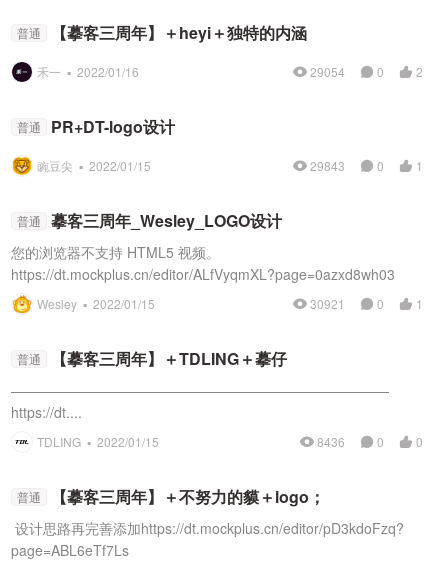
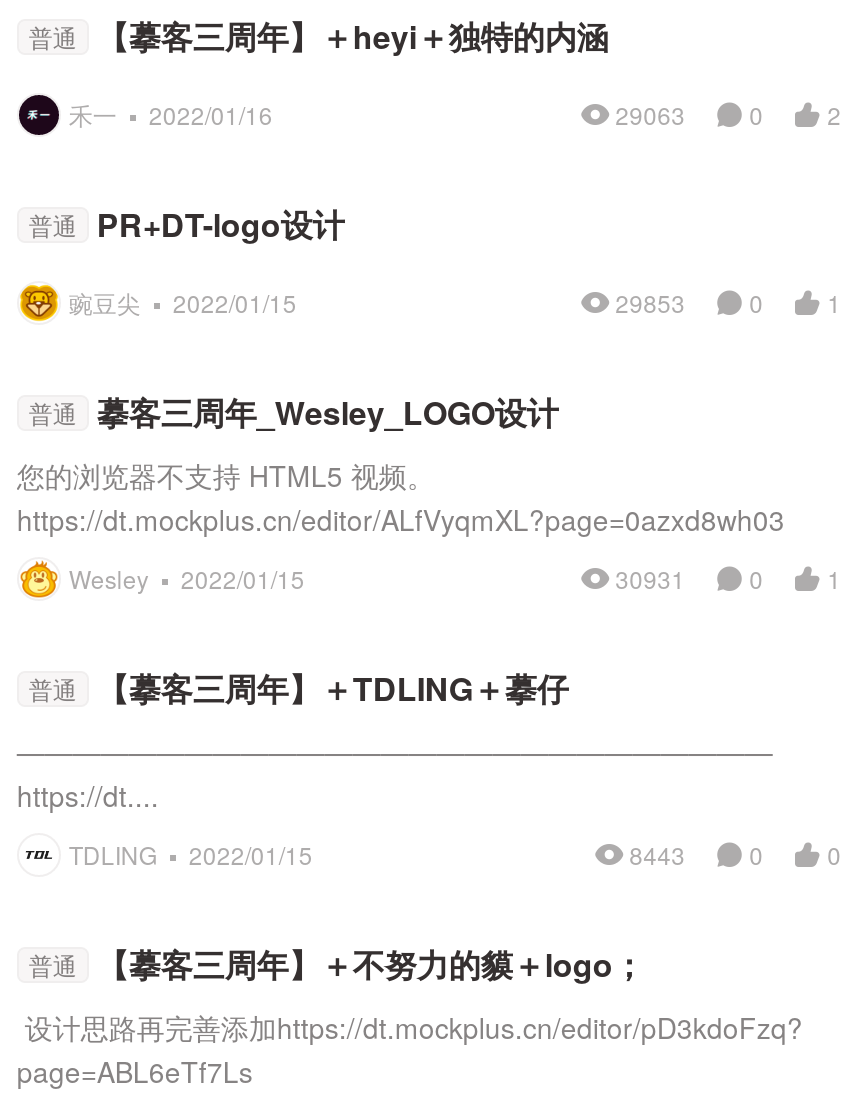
[307,63,423,80] 29054 0 2 -> [609,97,841,131] 29063 0 2
[307,157,423,174] 29843 0 1 -> [609,285,841,319] 29853 0 1
[307,295,423,312] 30921 0 1 -> [609,561,841,595] 30931 0 1
[314,433,423,450] 8436 0 0 -> [623,837,841,871] 8443 0 0

